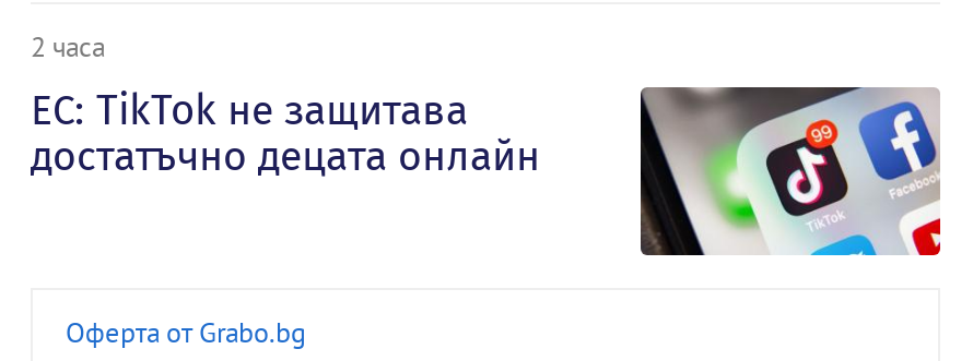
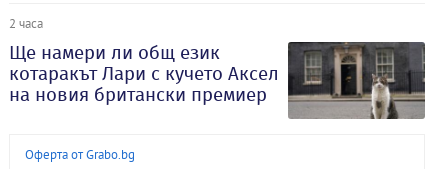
[31,84,540,180] ЕС: TikTok не защитава | достатъчно децата онлайн -> [9,41,279,106] Ще намери ли общ език | котаракът Лари с кучето Аксел | на новия британски премиер
[641,85,942,257] [image] -> [288,41,426,120] [image]

